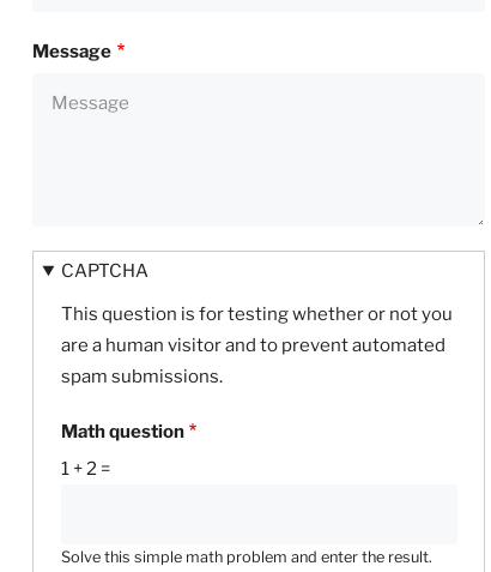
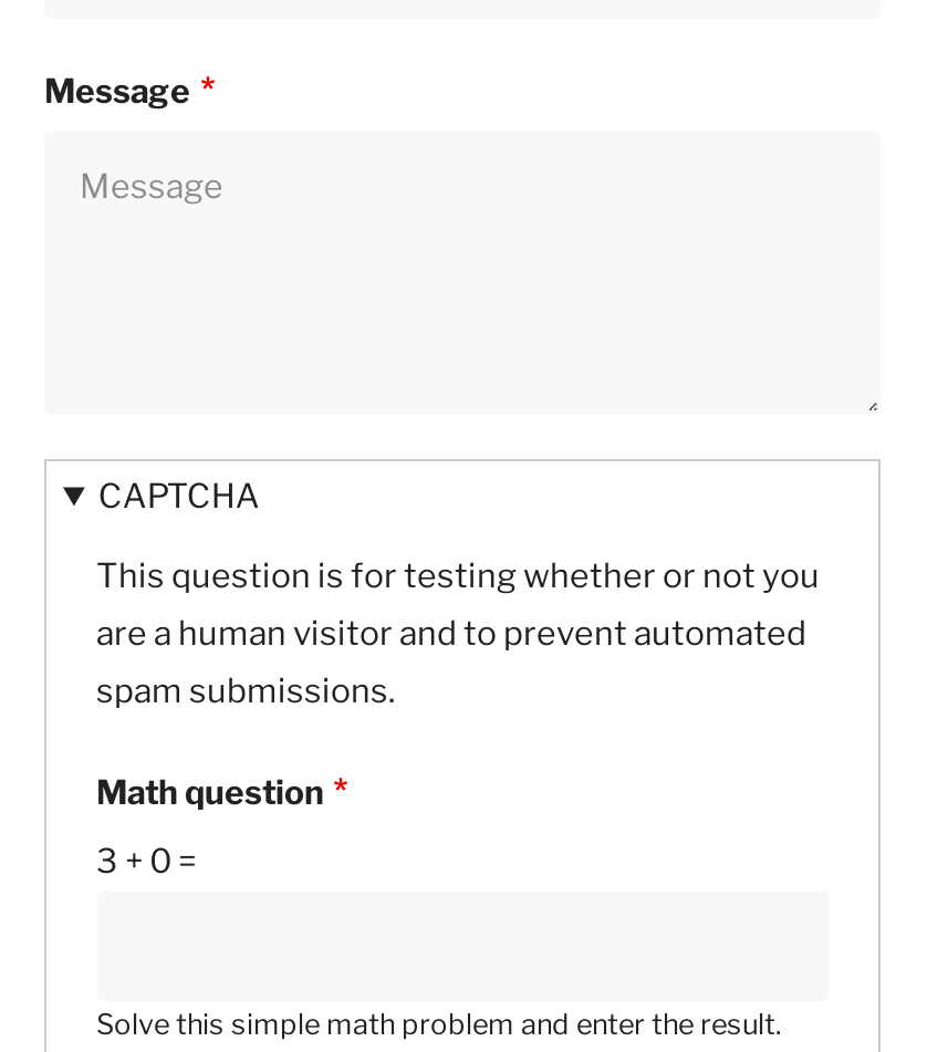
[60,459,110,480] 1 + 2 = -> [96,843,196,883] 3 + 0 =

